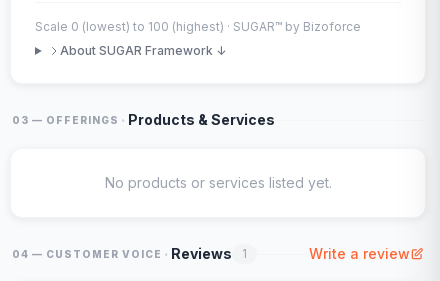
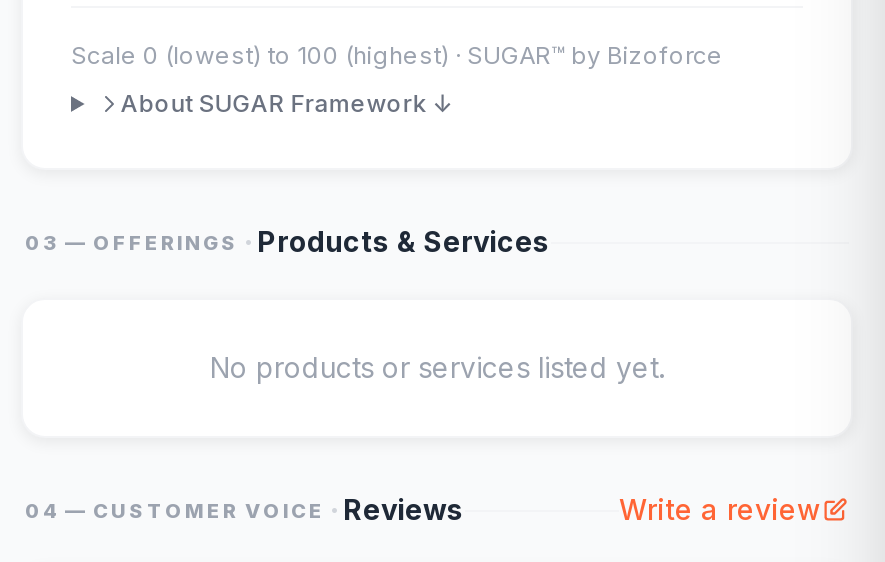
[242,246,247,261] 1 -> none

